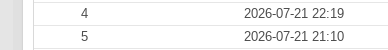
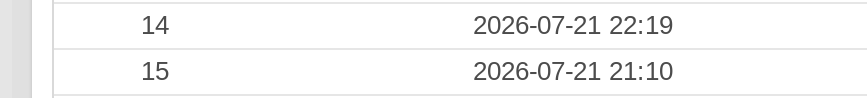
[81,6,88,21] 4 -> [141,10,169,40] 14
[81,29,88,44] 5 -> [141,56,169,86] 15

